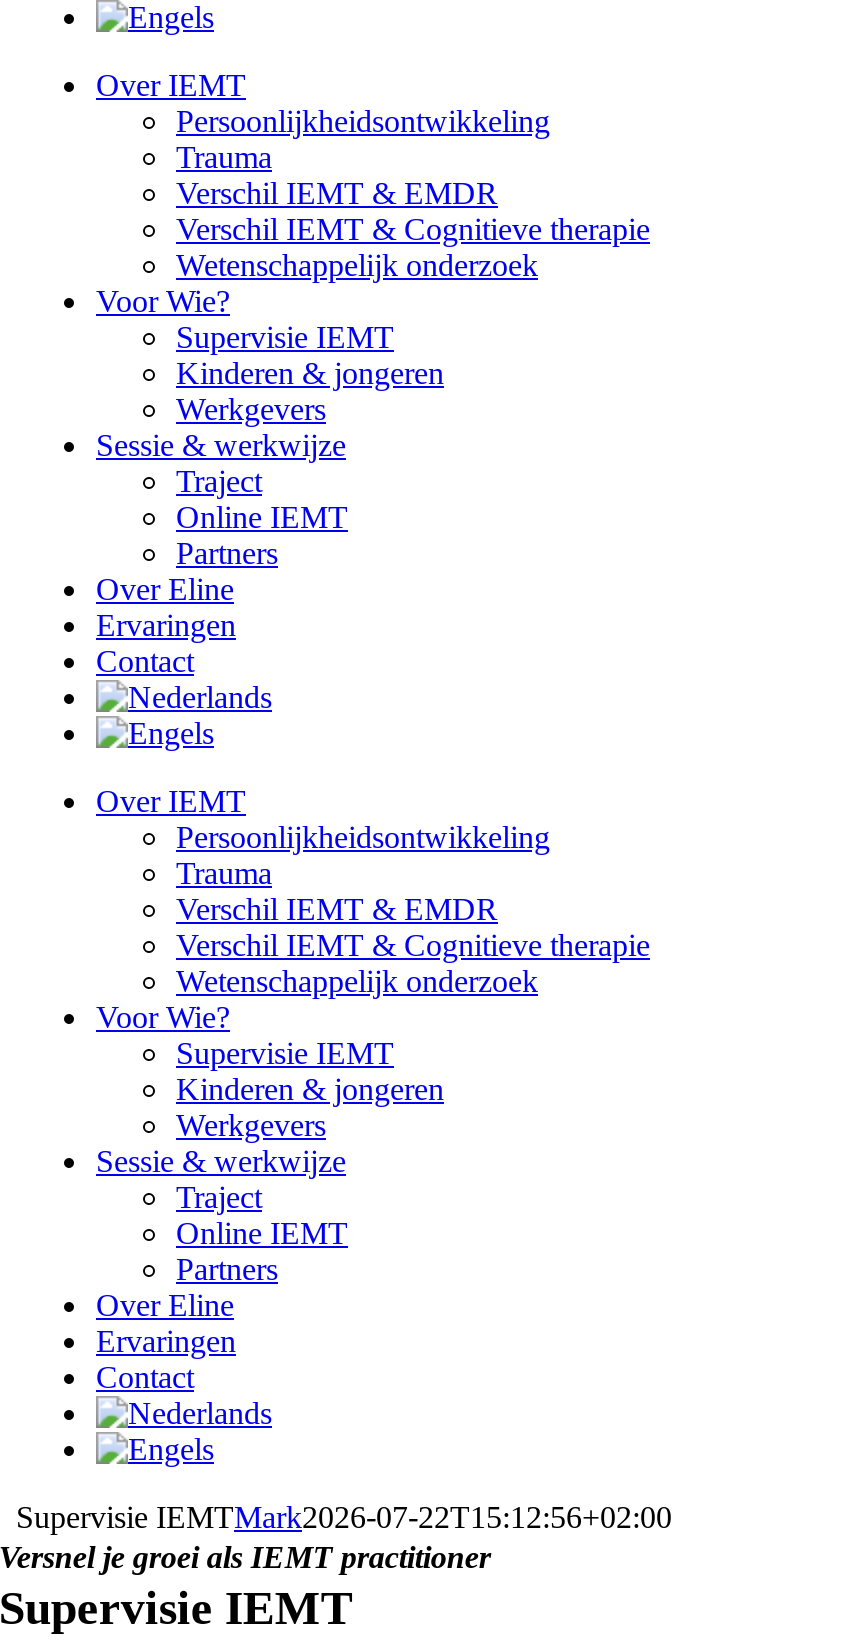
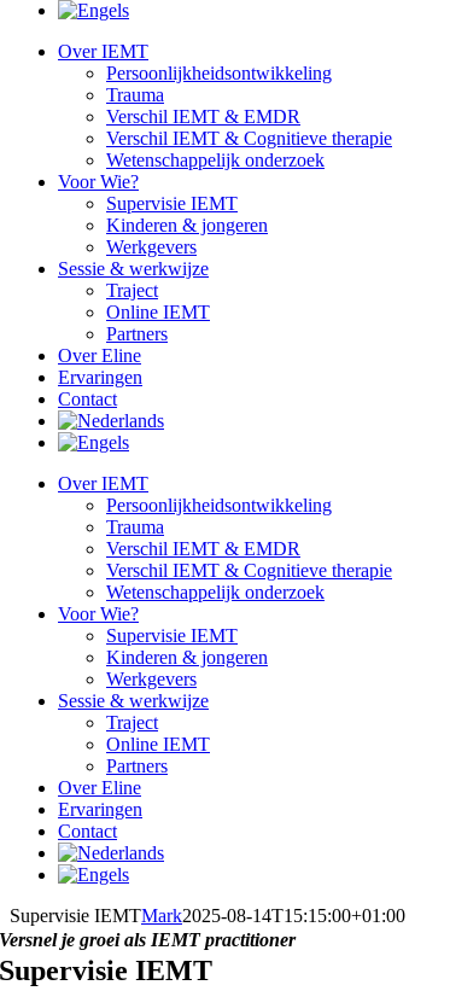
[16,1500,672,1534] Supervisie IEMTMark2026-07-22T15:12:56+02:00 -> [10,905,405,926] Supervisie IEMTMark2025-08-14T15:15:00+01:00

